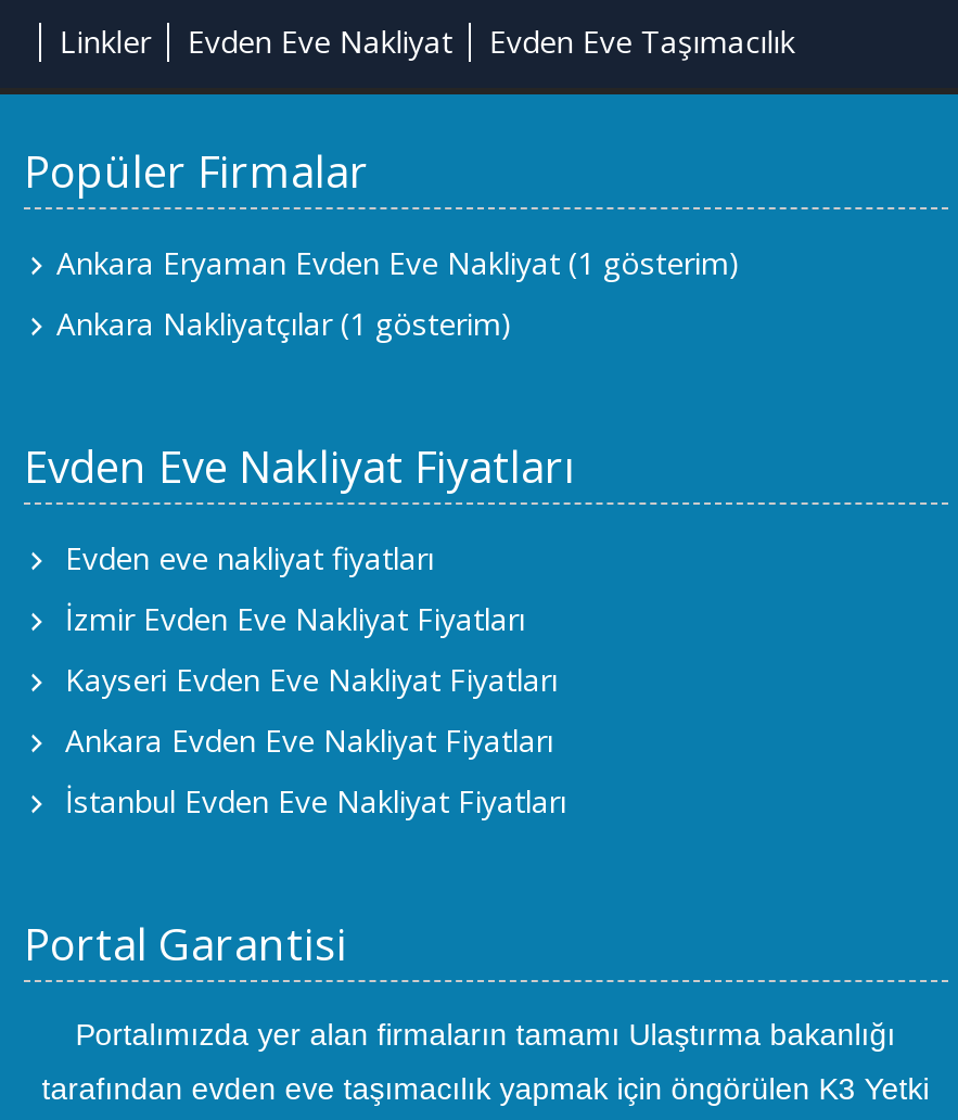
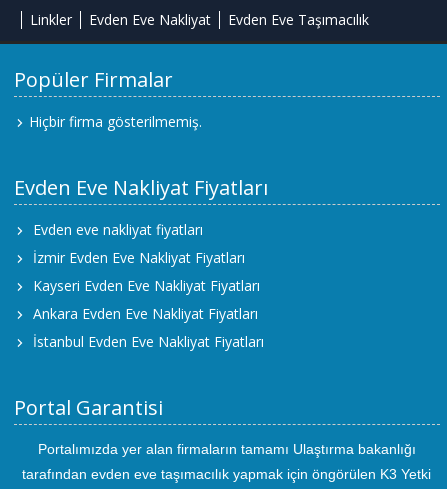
[56,243,740,345] Ankara Eryaman Evden Eve Nakliyat (1 gösterim) | Ankara Nakliyatçılar (1 gösterim) -> [29,112,202,131] Hiçbir firma gösterilmemiş.

